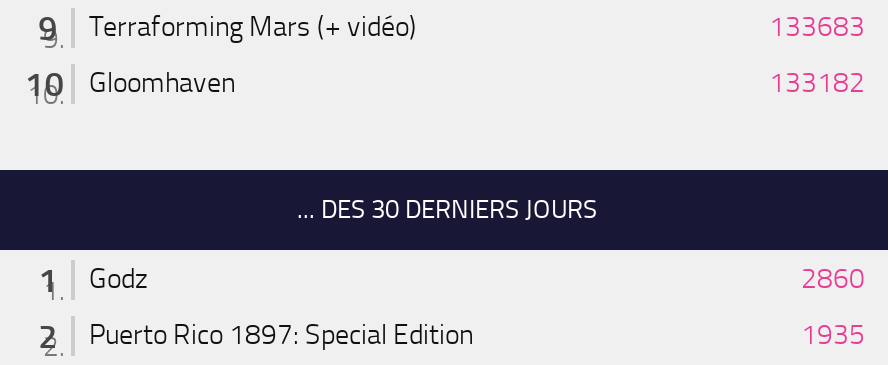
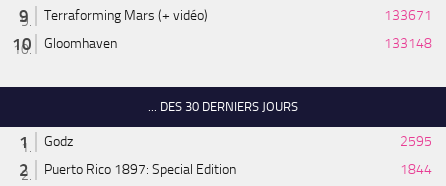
[769,10,865,44] 133683 -> [384,7,432,24] 133671
[769,66,865,100] 133182 -> [384,35,432,52] 133148
[801,262,865,296] 2860 -> [400,133,432,150] 2595
[801,318,865,352] 1935 -> [400,161,432,178] 1844

